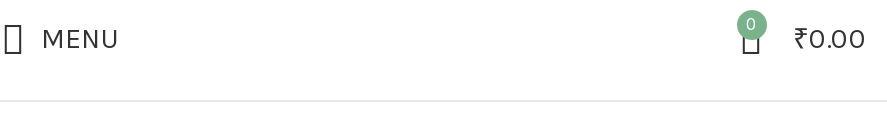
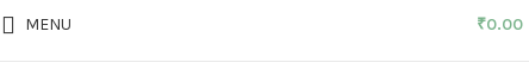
[746,14,756,34] 0 -> none

